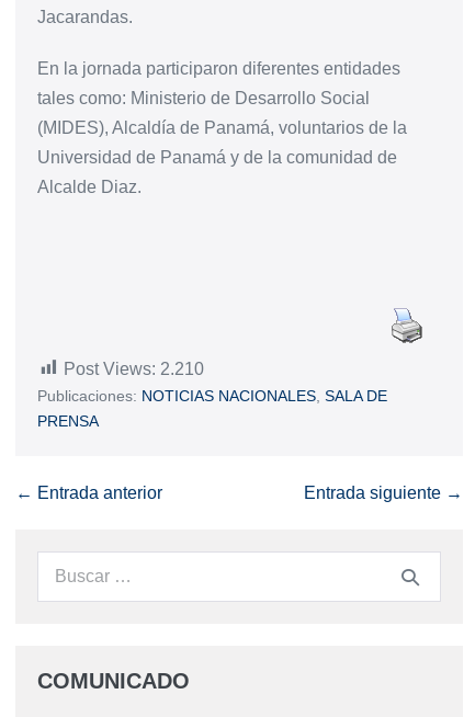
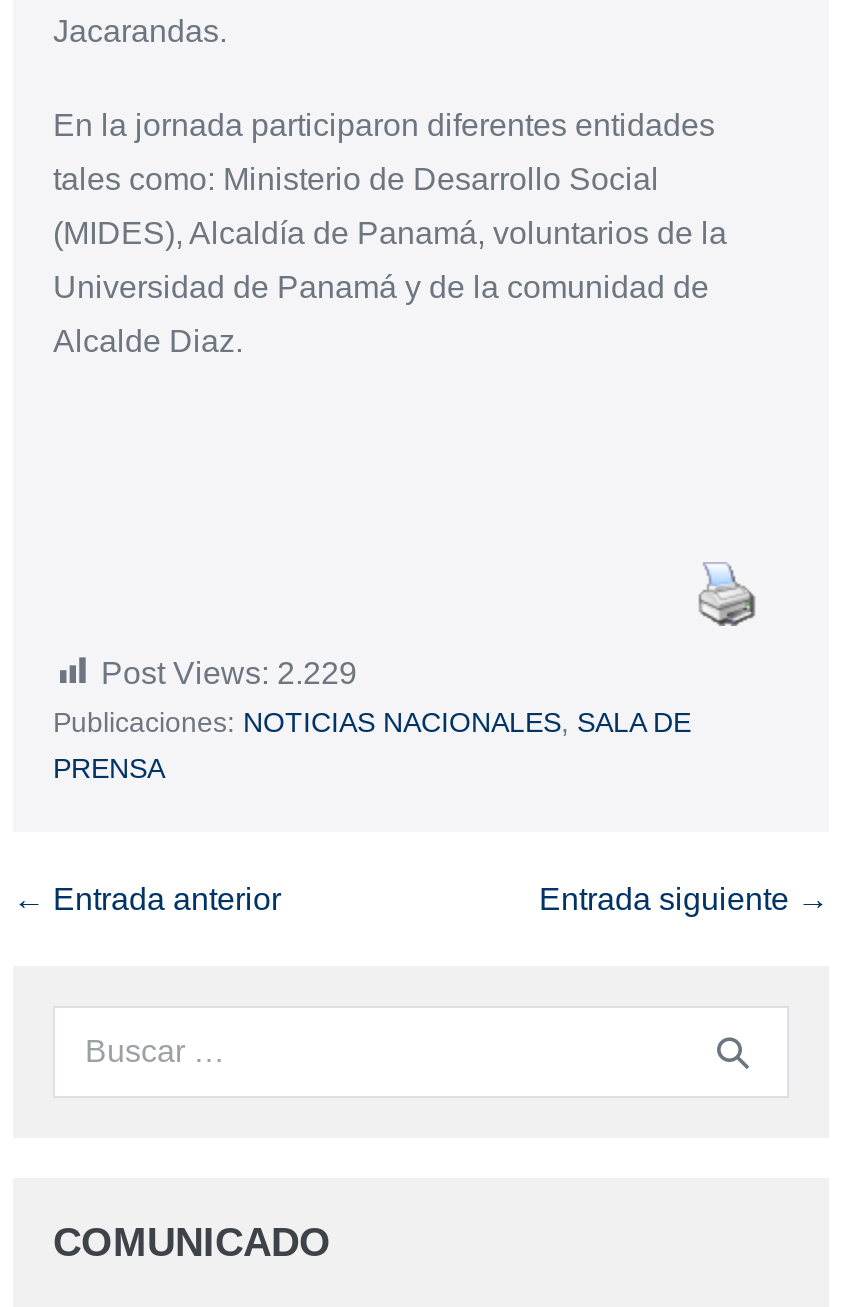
[64,359,204,378] Post Views: 2.210 -> [101,655,357,689] Post Views: 2.229

